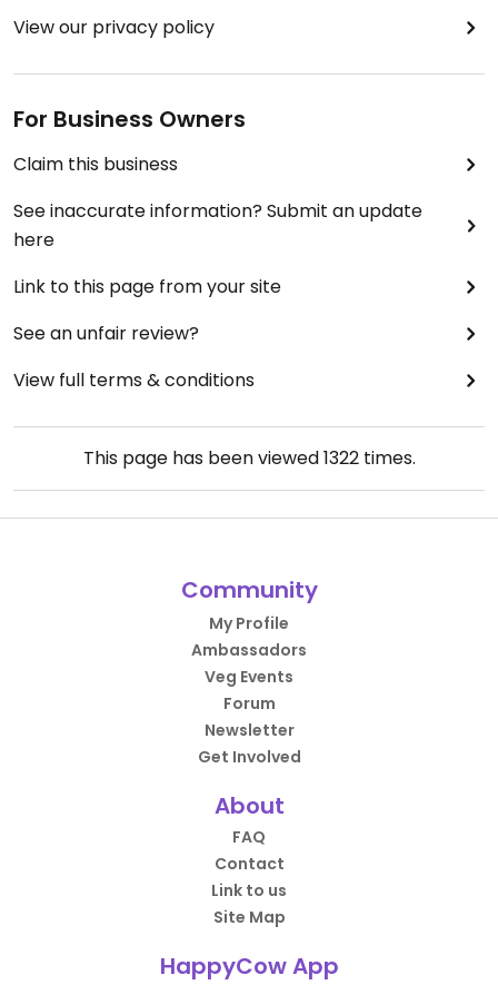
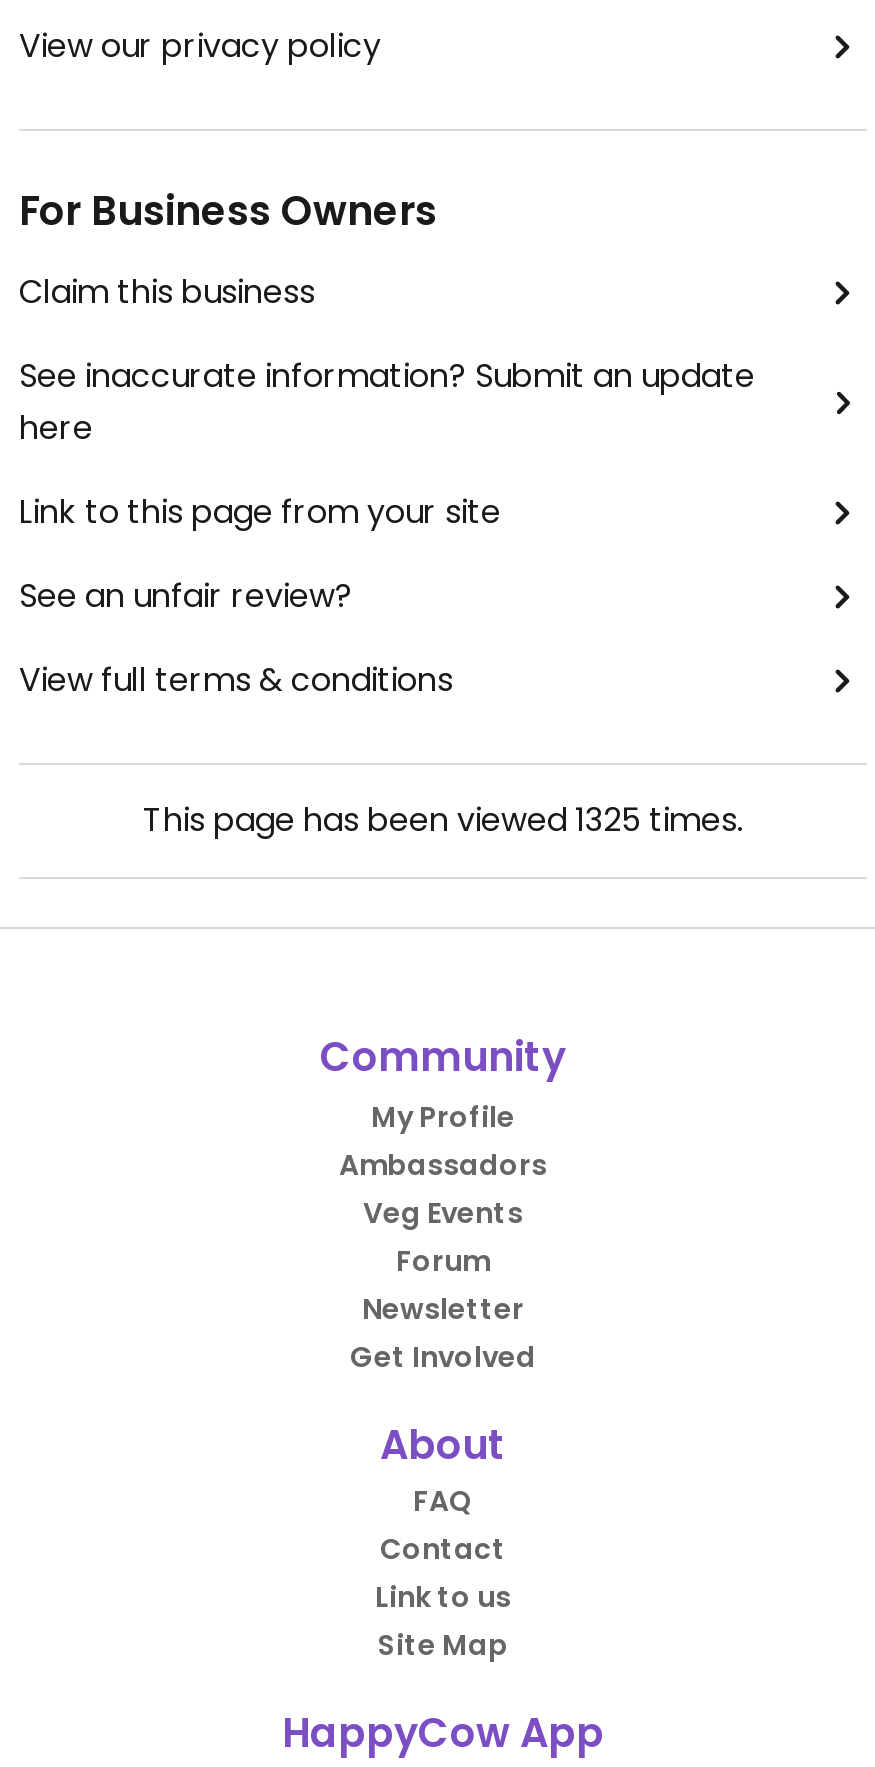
[83,445,415,471] This page has been viewed 1322 times. -> [143,797,743,843] This page has been viewed 1325 times.

